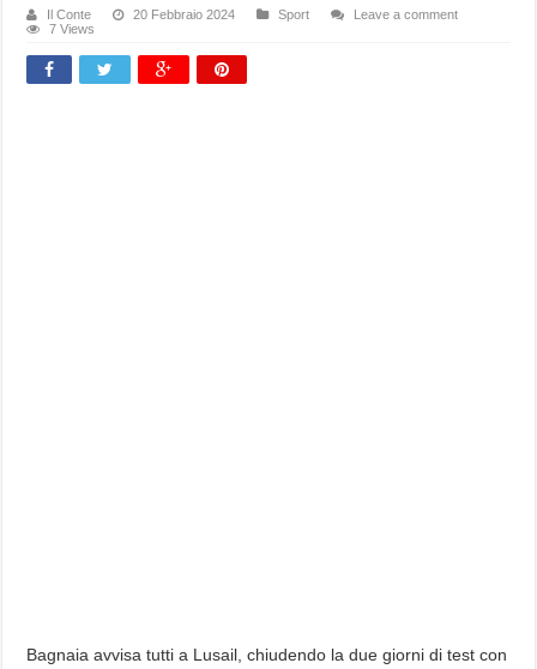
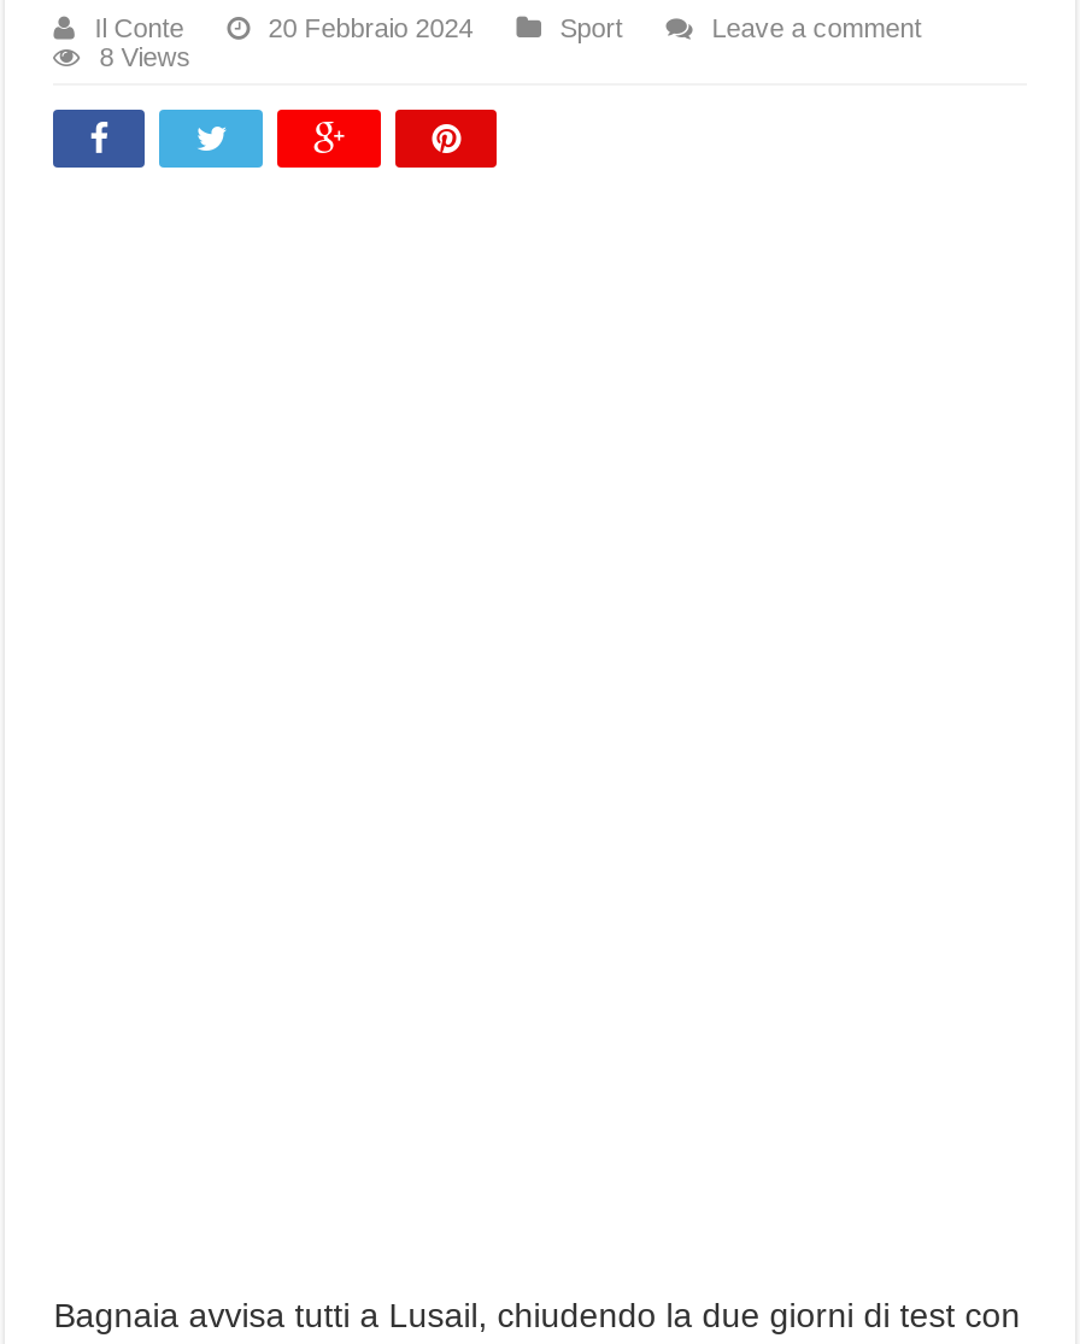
[49,22,95,36] 7 Views -> [99,42,191,71] 8 Views

